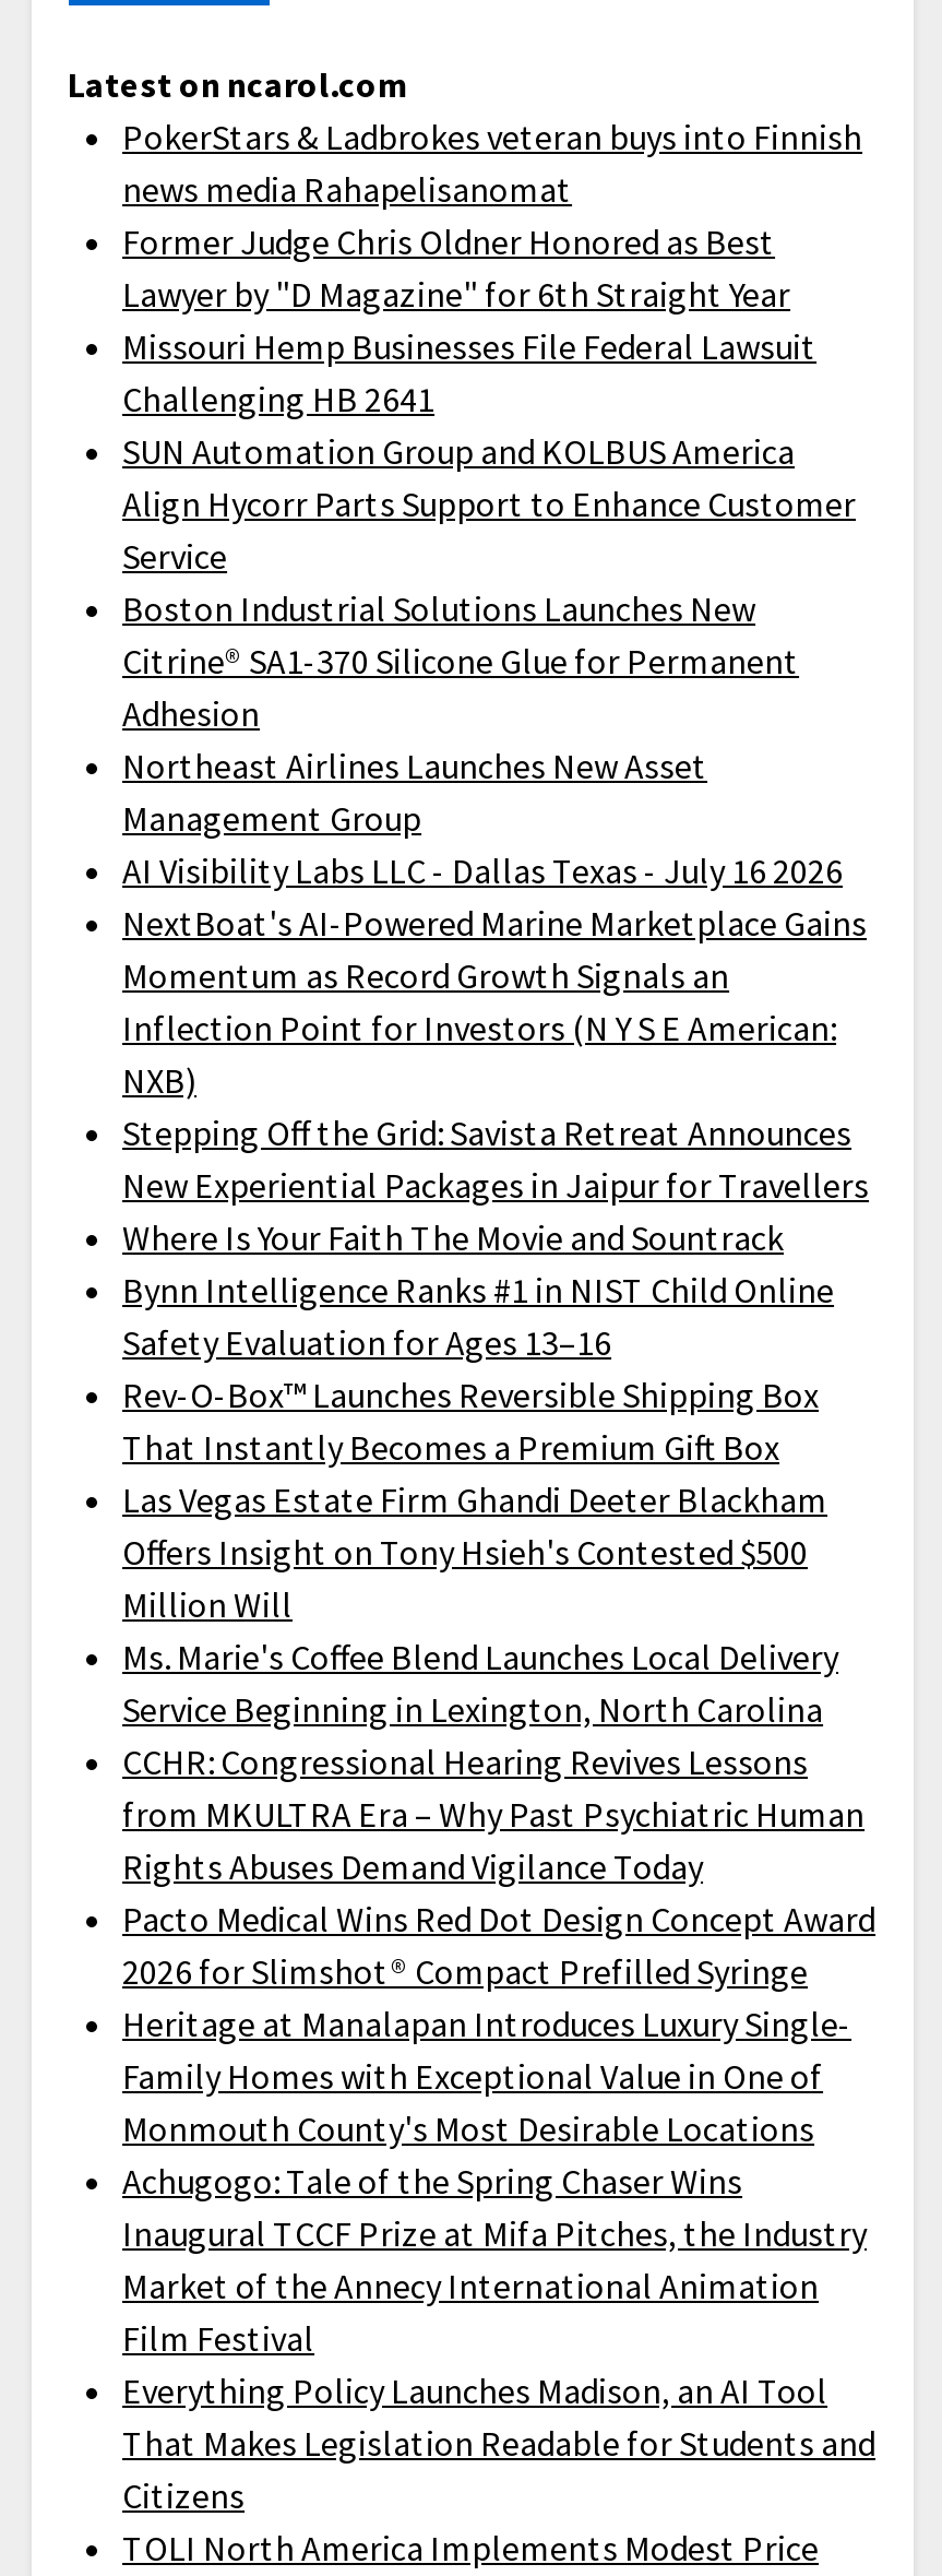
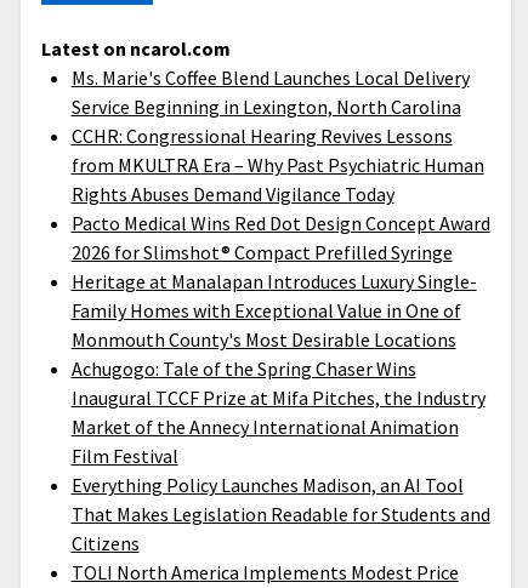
[122,115,869,1626] PokerStars & Ladbrokes veteran buys into Finnish | news media Rahapelisanomat | Former Judge Chris Oldner Honored as Best | Lawyer by "D Magazine" for 6th Straight Year | Missouri Hemp Businesses File Federal Lawsuit | Challenging HB 2641 | SUN Automation Group and KOLBUS America | Align Hycorr Parts Support to Enhance Customer | Service | Boston Industrial Solutions Launches New | Citrine® SA1-370 Silicone Glue for Permanent | Adhesion | Northeast Airlines Launches New Asset | Management Group | AI Visibility Labs LLC - Dallas Texas - July 16 2026 | NextBoat's AI-Powered Marine Marketplace Gains | Momentum as Record Growth Signals an | Inflection Point for Investors (N Y S E American: | NXB) | Stepping Off the Grid: Savista Retreat Announces | New Experiential Packages in Jaipur for Travellers | Where Is Your Faith The Movie and Sountrack | Bynn Intelligence Ranks #1 in NIST Child Online | Safety Evaluation for Ages 13–16 | Rev-O-Box™ Launches Reversible Shipping Box | That Instantly Becomes a Premium Gift Box | Las Vegas Estate Firm Ghandi Deeter Blackham | Offers Insight on Tony Hsieh's Contested $500 | Million Will -> none

